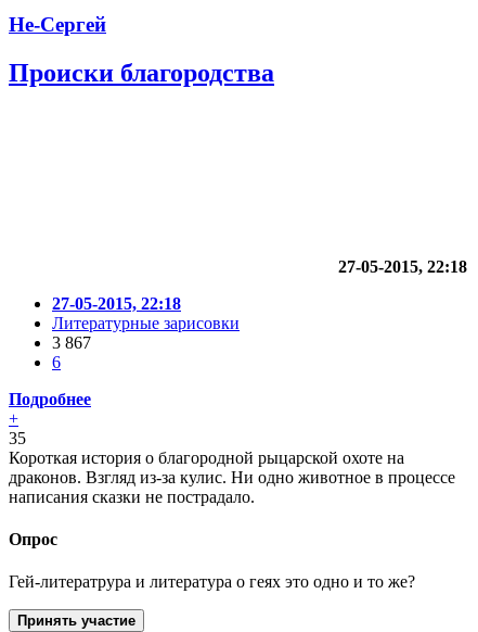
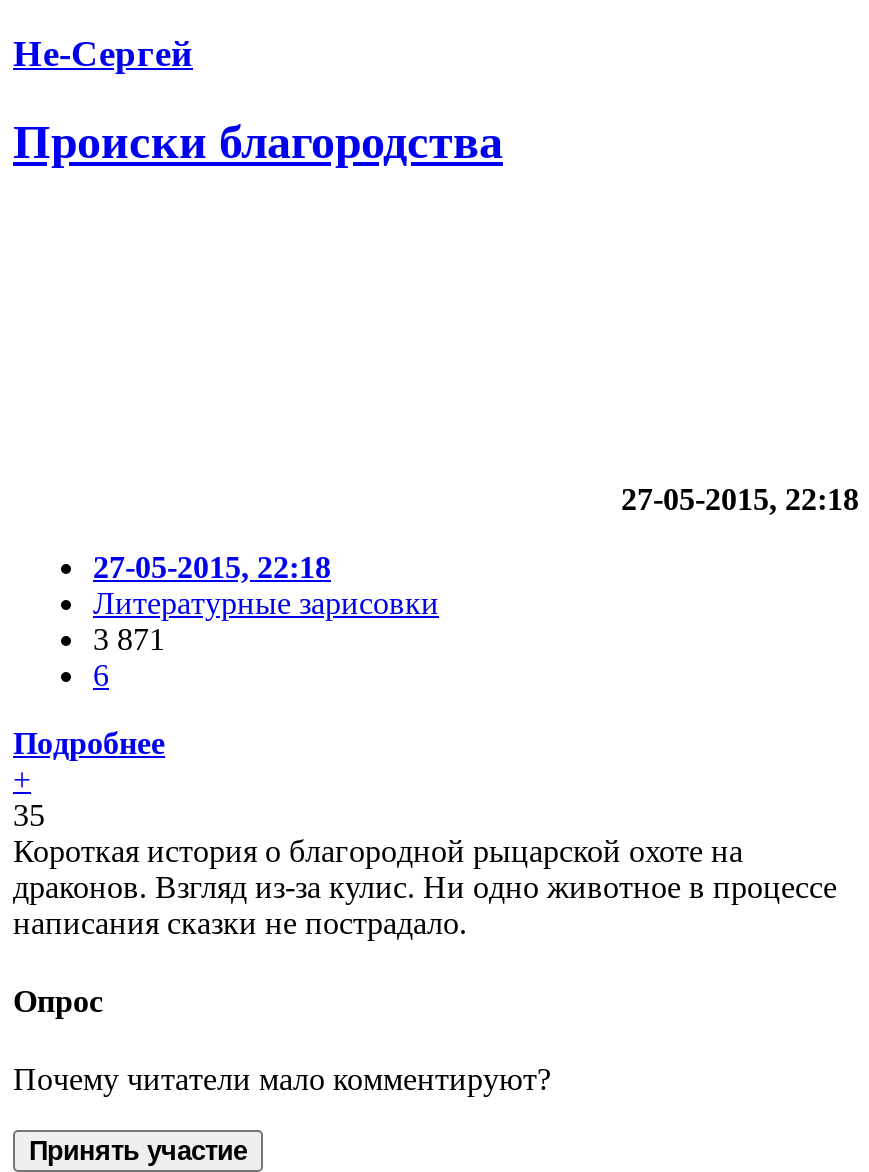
[52,333,91,351] 3 867 -> [93,621,165,655] 3 871
[9,572,415,591] Гей-литератрура и литература о геях это одно и то же? -> [13,1062,551,1096] Почему читатели мало комментируют?

